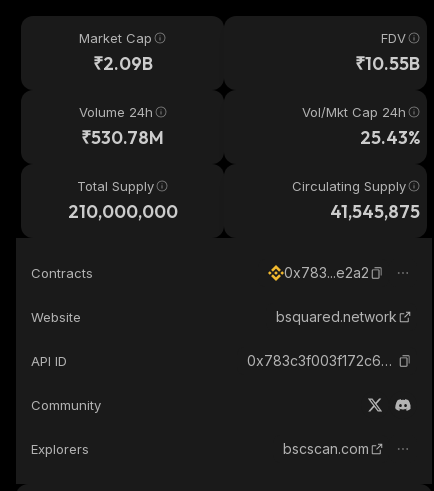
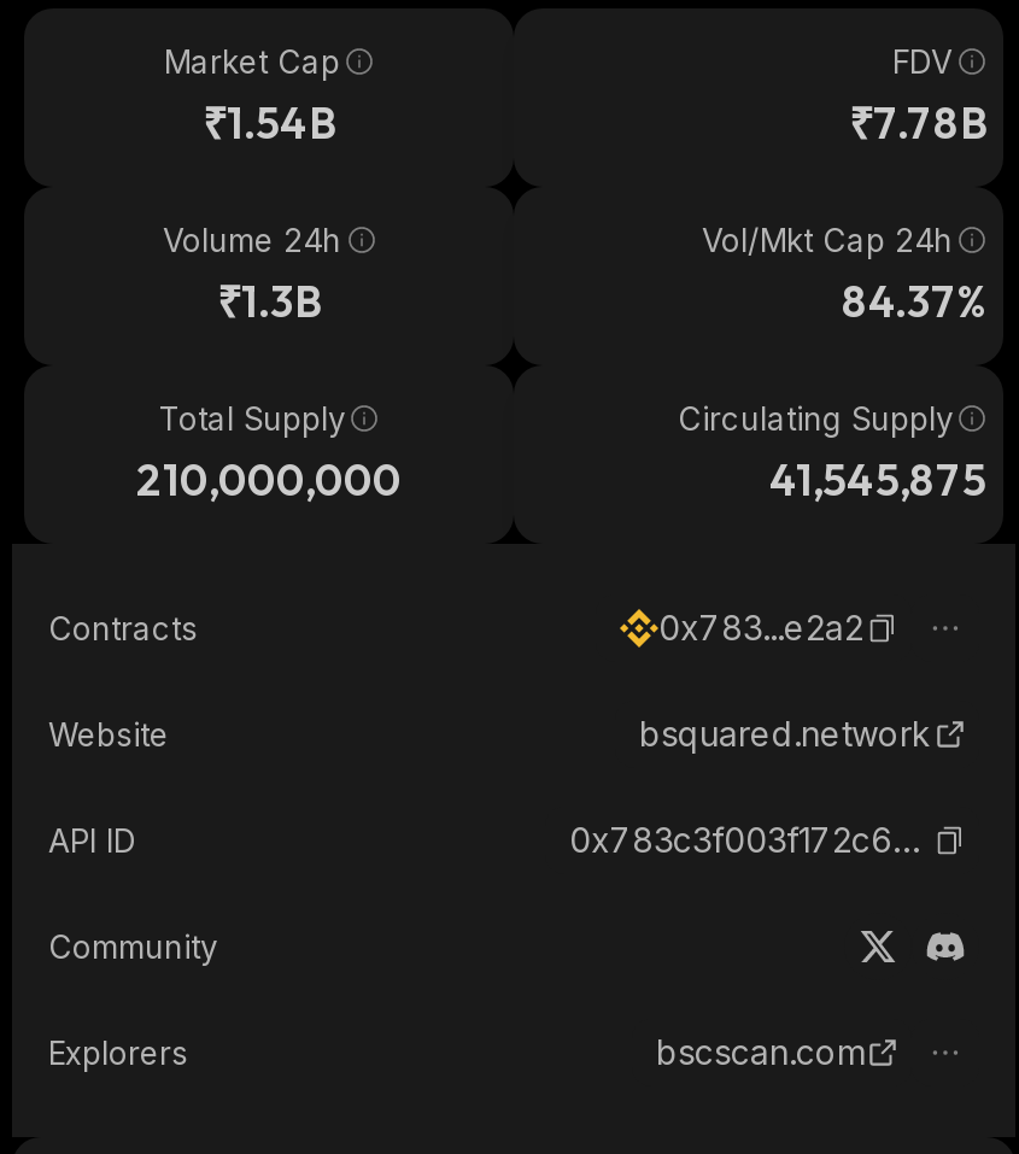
[92,52,152,75] ₹2.09B -> [203,95,335,151] ₹1.54B
[355,52,420,75] ₹10.55B -> [849,95,986,151] ₹7.78B
[81,126,164,149] ₹530.78M -> [217,274,321,329] ₹1.3B
[360,126,420,149] 25.43% -> [842,274,986,329] 84.37%

